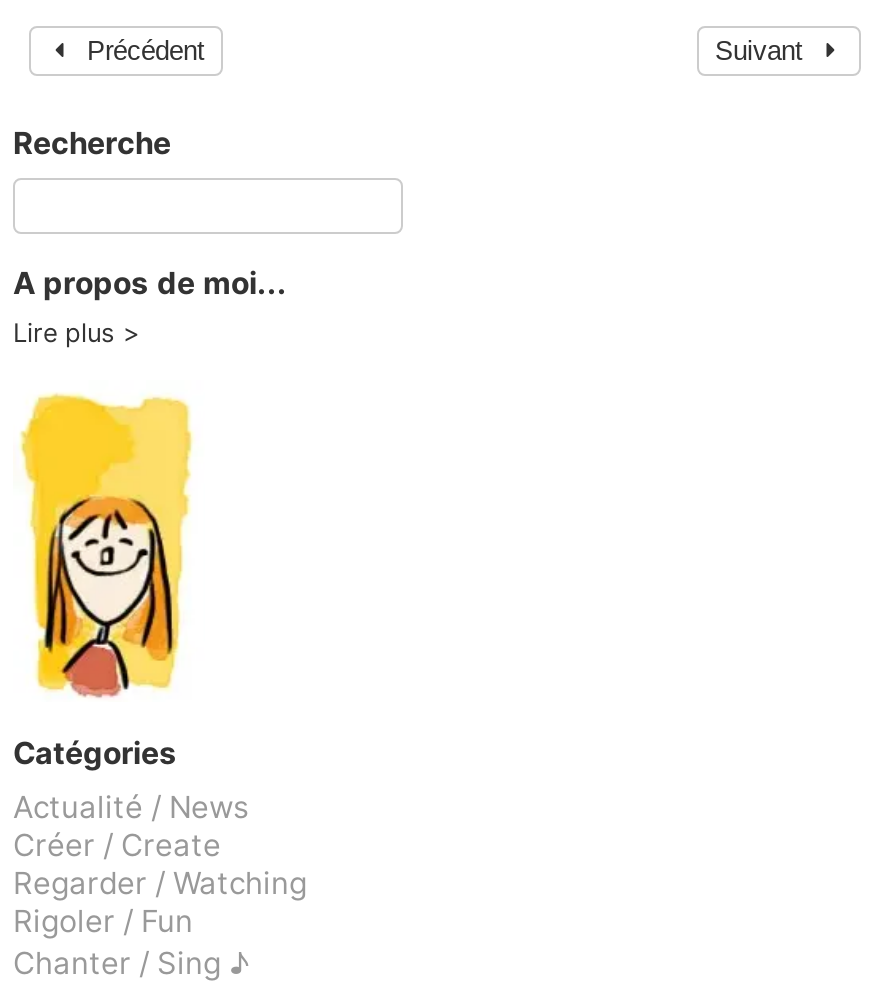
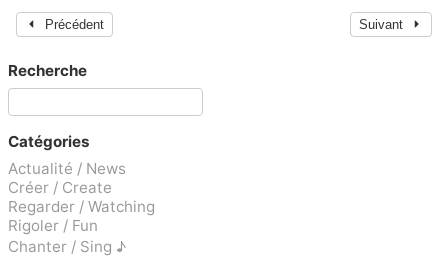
[13,265,287,349] A propos de moi... | Lire plus -> none
[19,392,193,698] [image] -> none

